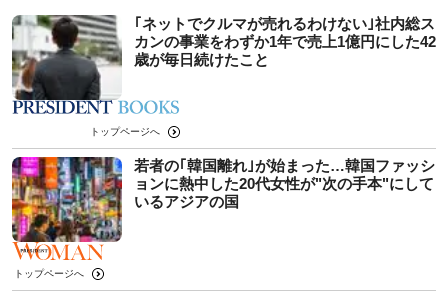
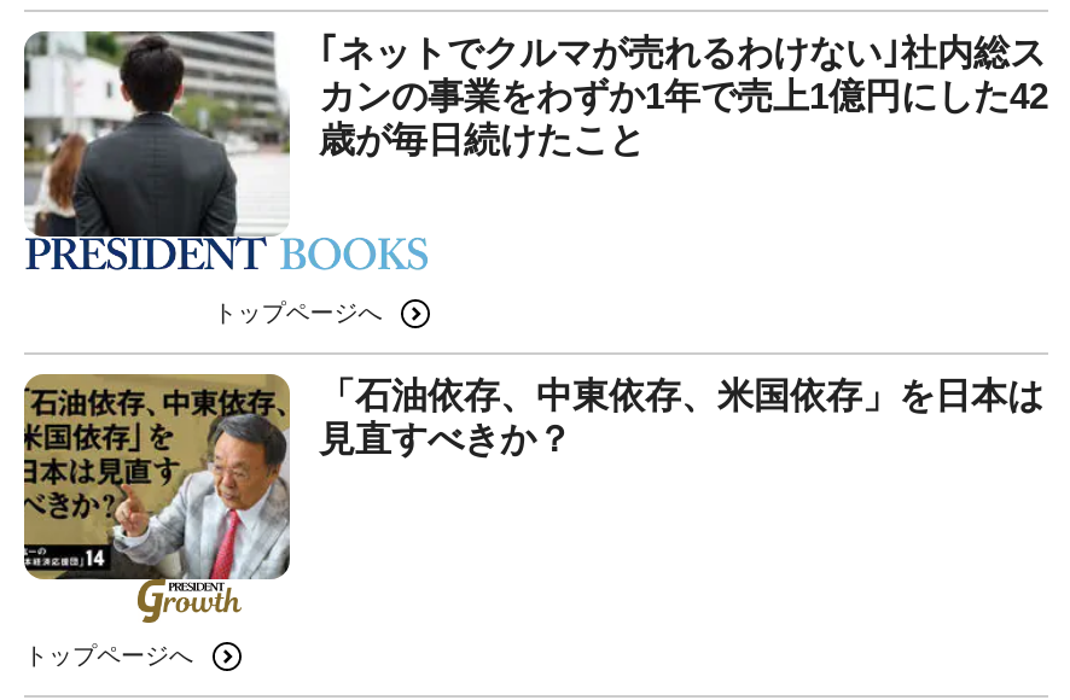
[11,156,435,260] [image] | 若者の｢韓国離れ｣が始まった…韓国ファッシ | ョンに熱中した20代女性が"次の手本"にして | いるアジアの国 -> [22,372,1043,623] [image] | 「石油依存、中東依存、米国依存」を日本は | 見直すべきか？

